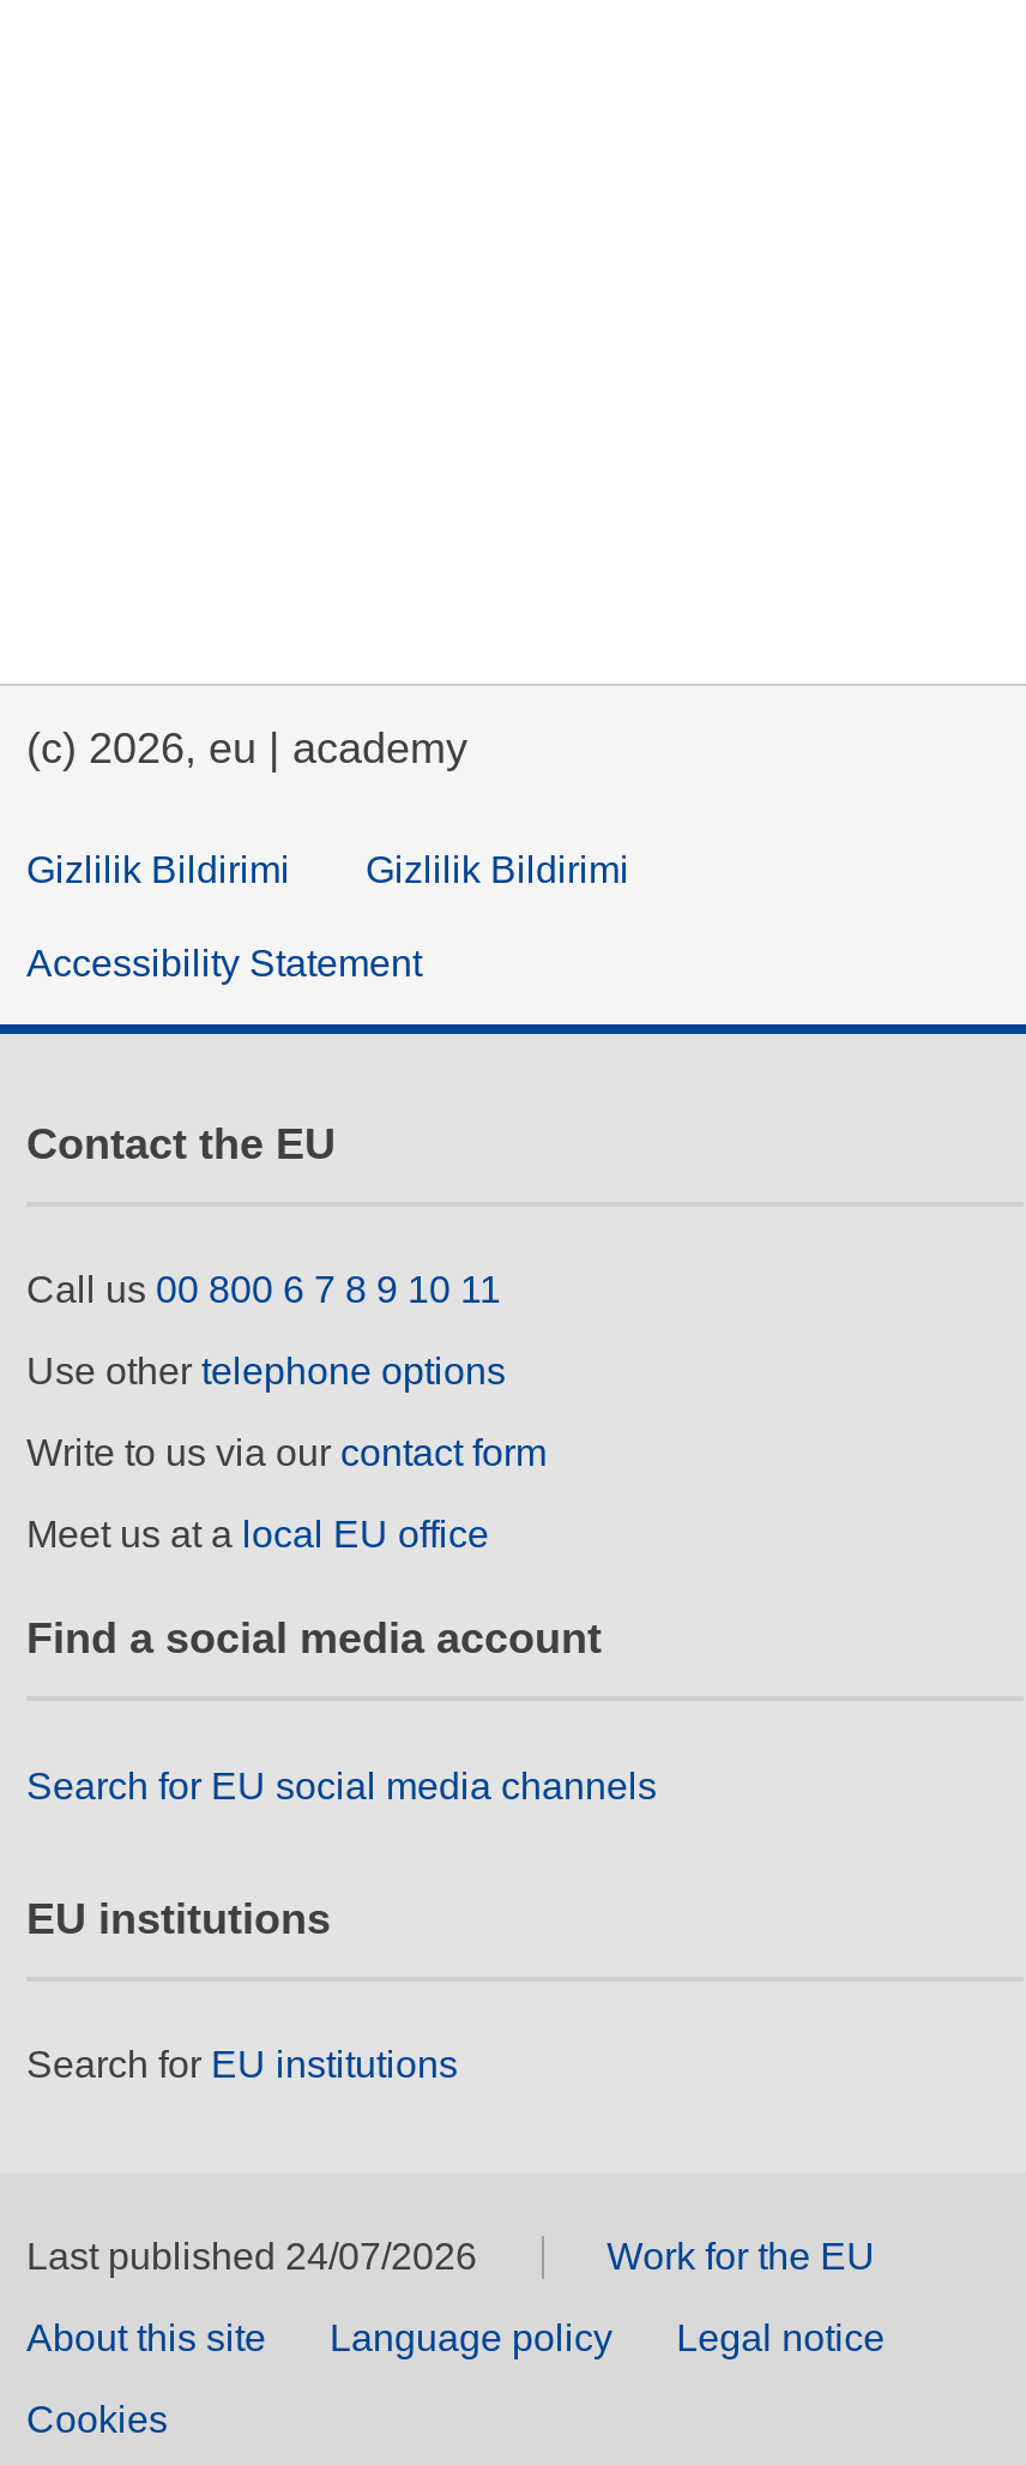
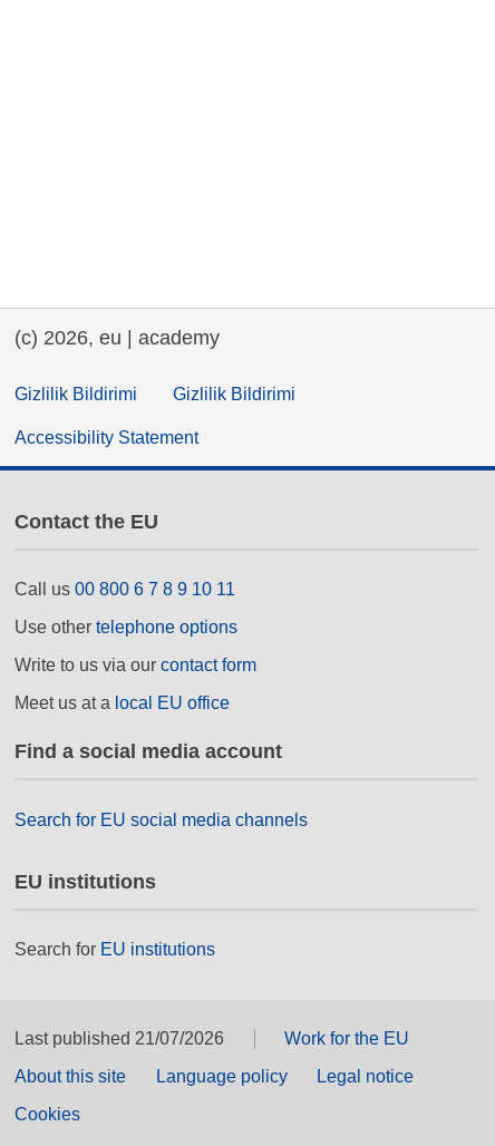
[26,2237,477,2278] Last published 24/07/2026 -> [14,1030,224,1048] Last published 21/07/2026

